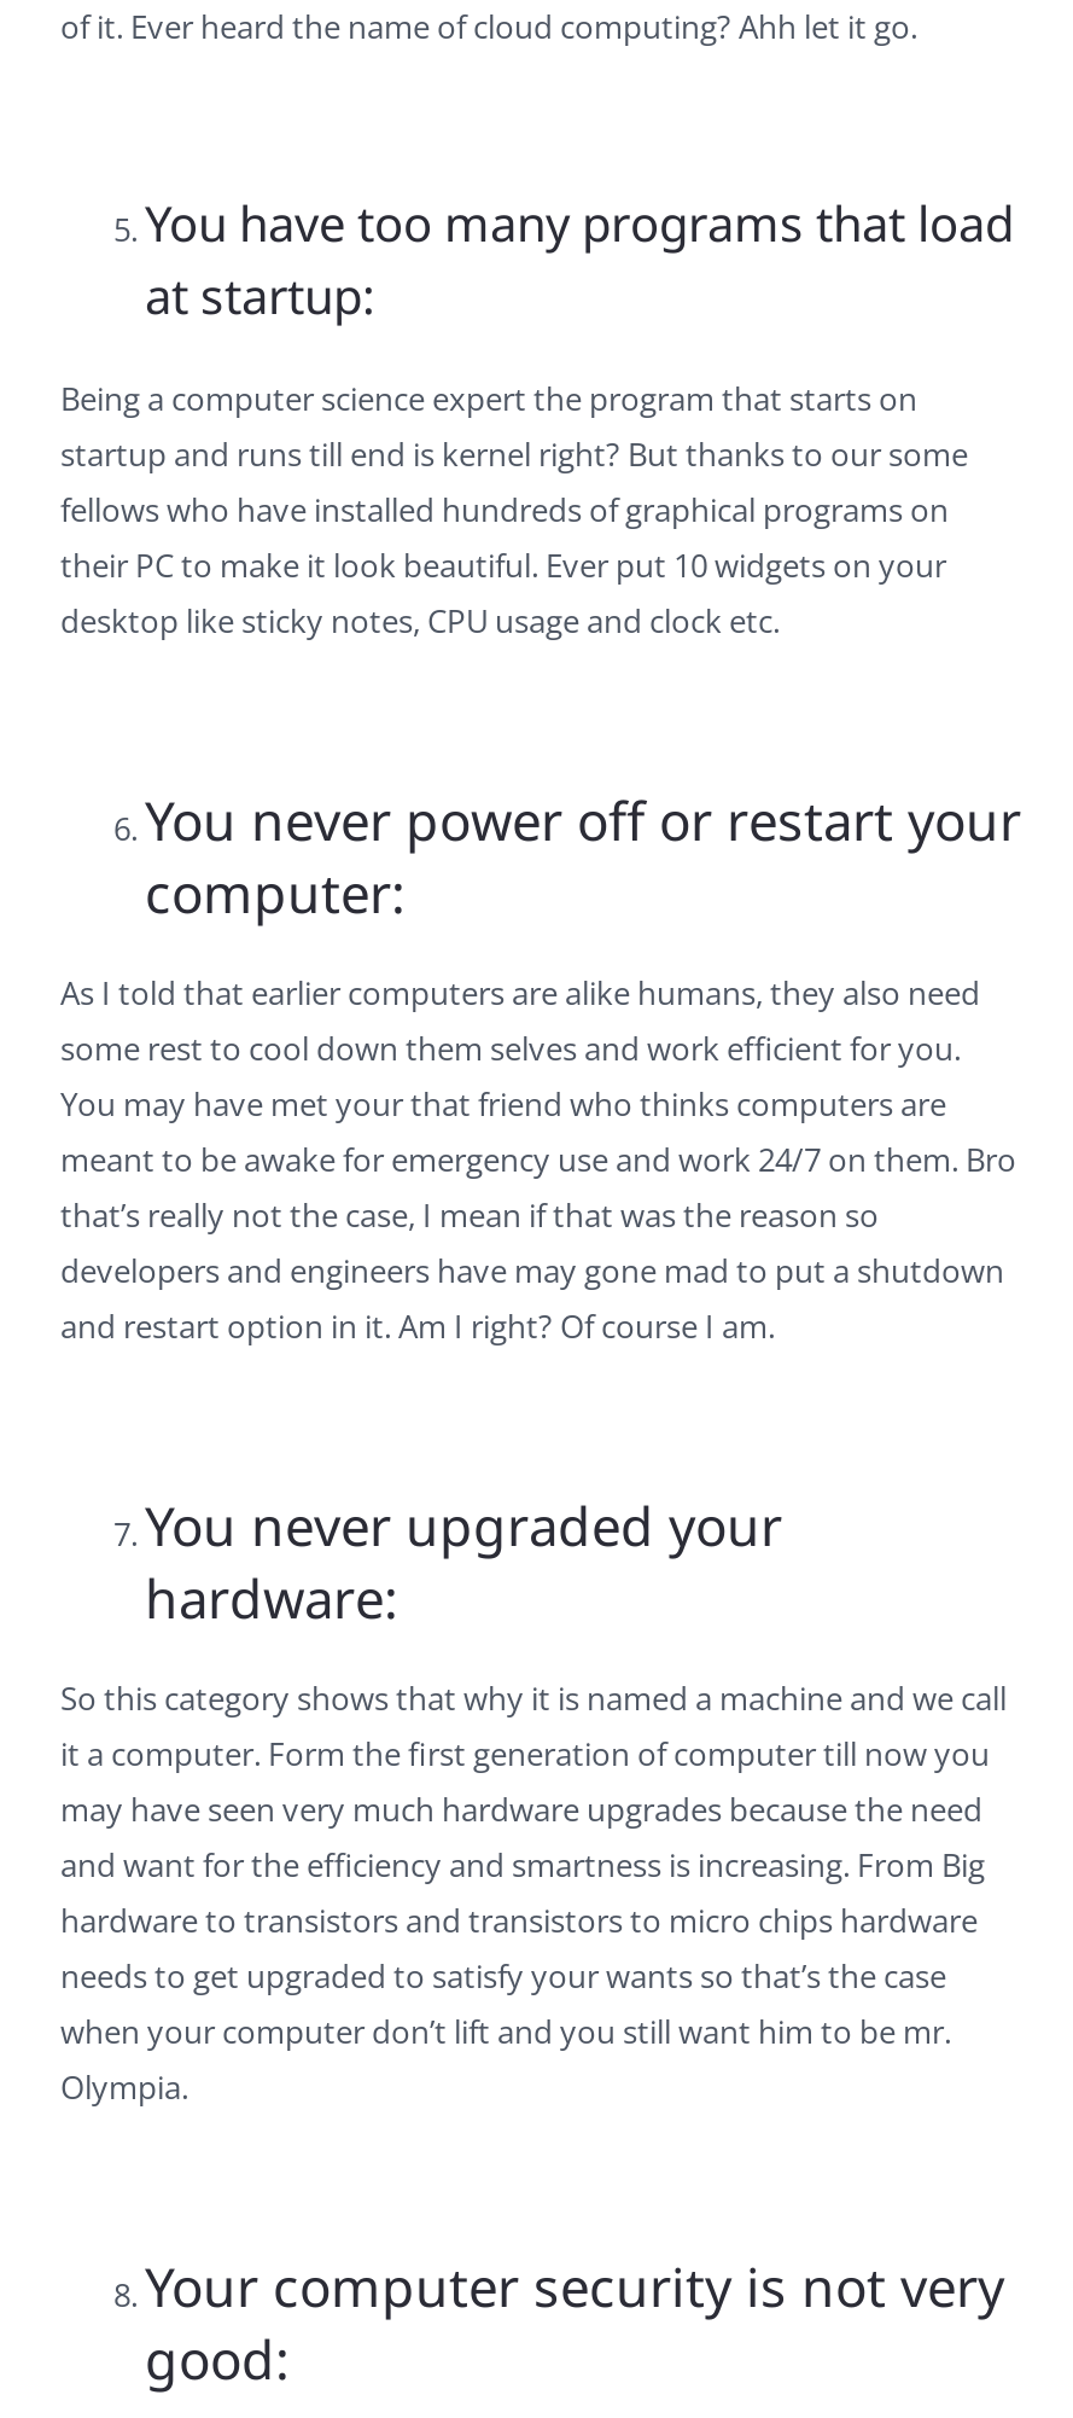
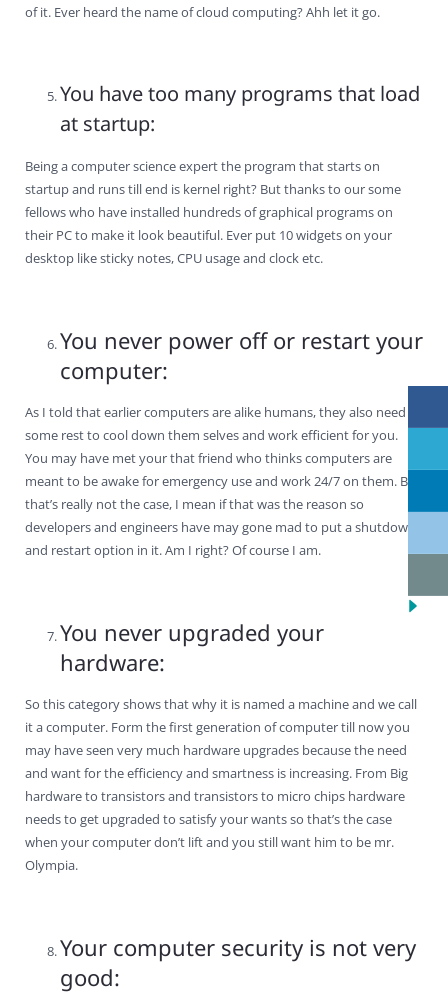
none -> [407,385,445,613] [image]

